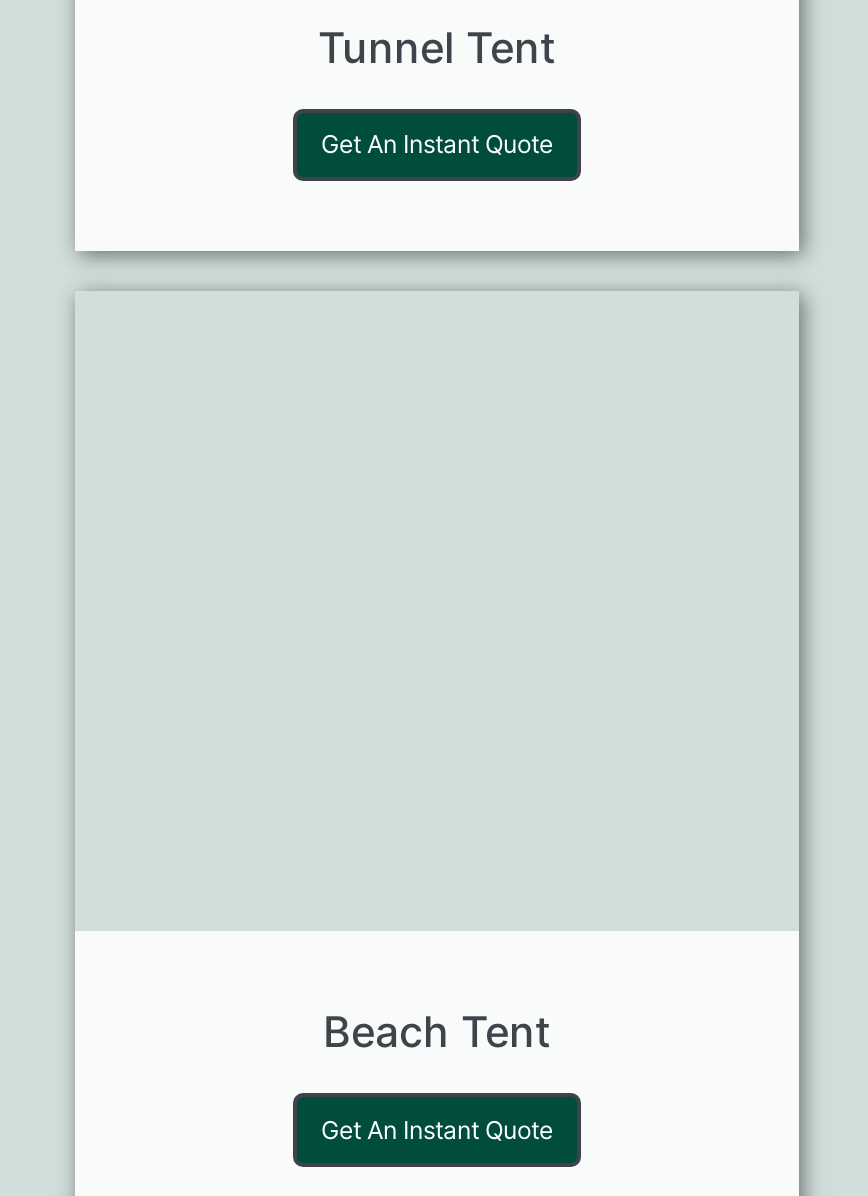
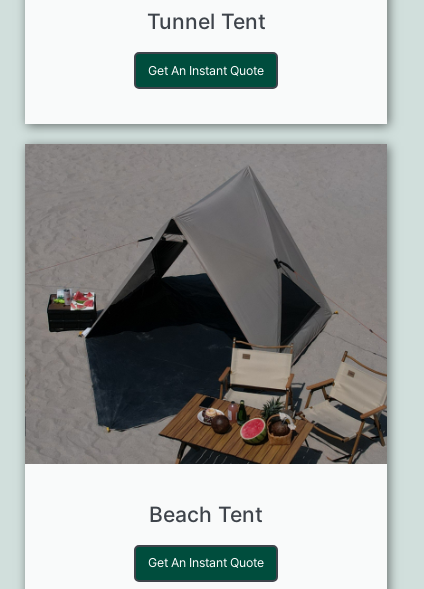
none -> [24,144,388,465] [image]

